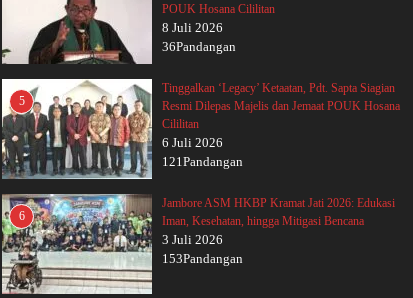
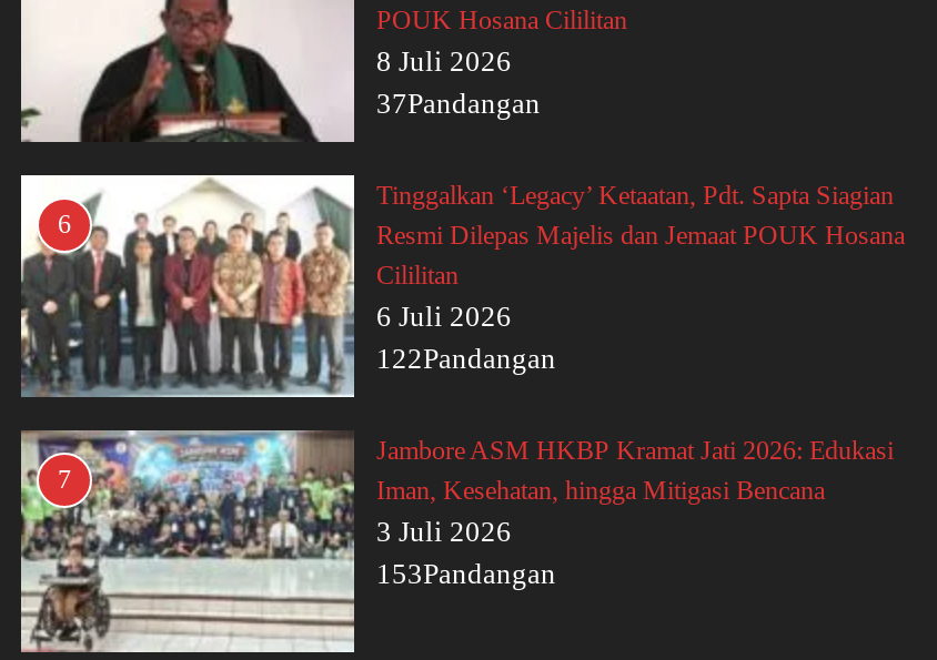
[162,39,236,54] 36Pandangan -> [376,88,541,121] 37Pandangan
[18,94,24,108] 5 -> [58,210,71,241] 6
[162,154,243,169] 121Pandangan -> [376,343,556,376] 122Pandangan
[18,209,24,223] 6 -> [58,465,71,496] 7

